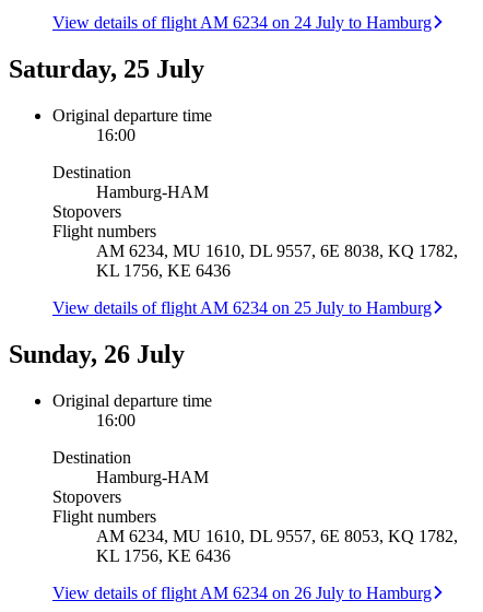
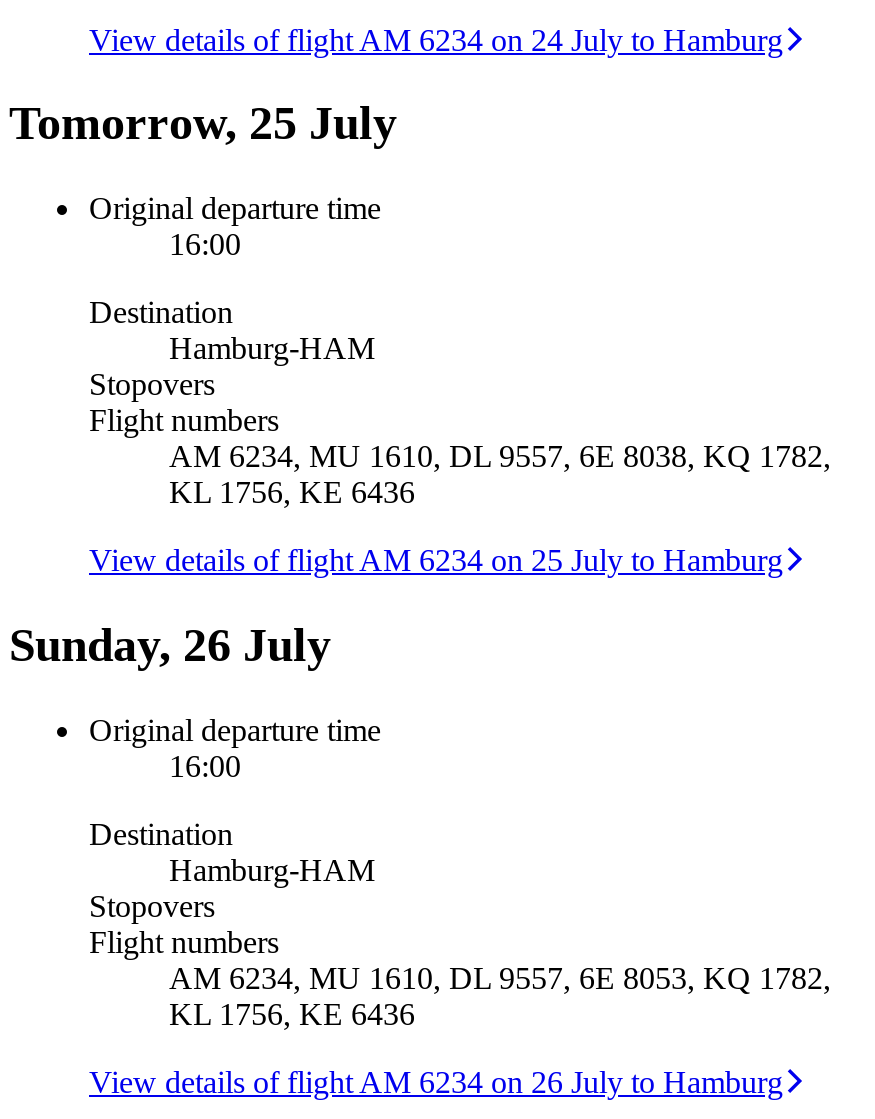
[9,55,204,83] Saturday, 25 July -> [9,98,397,150] Tomorrow, 25 July

